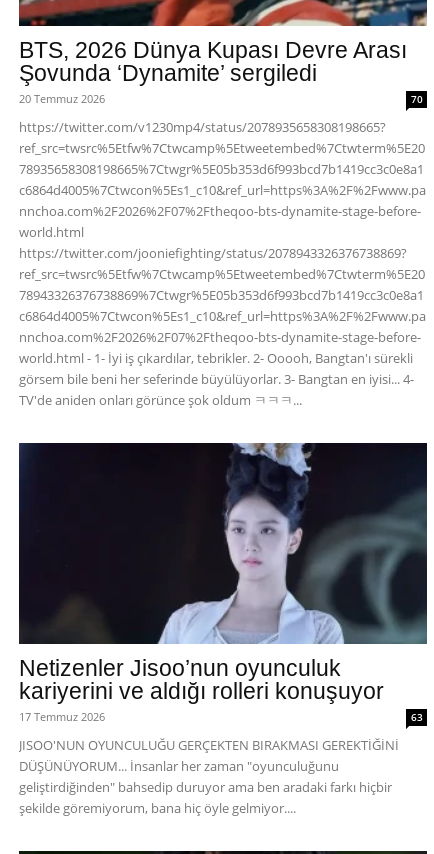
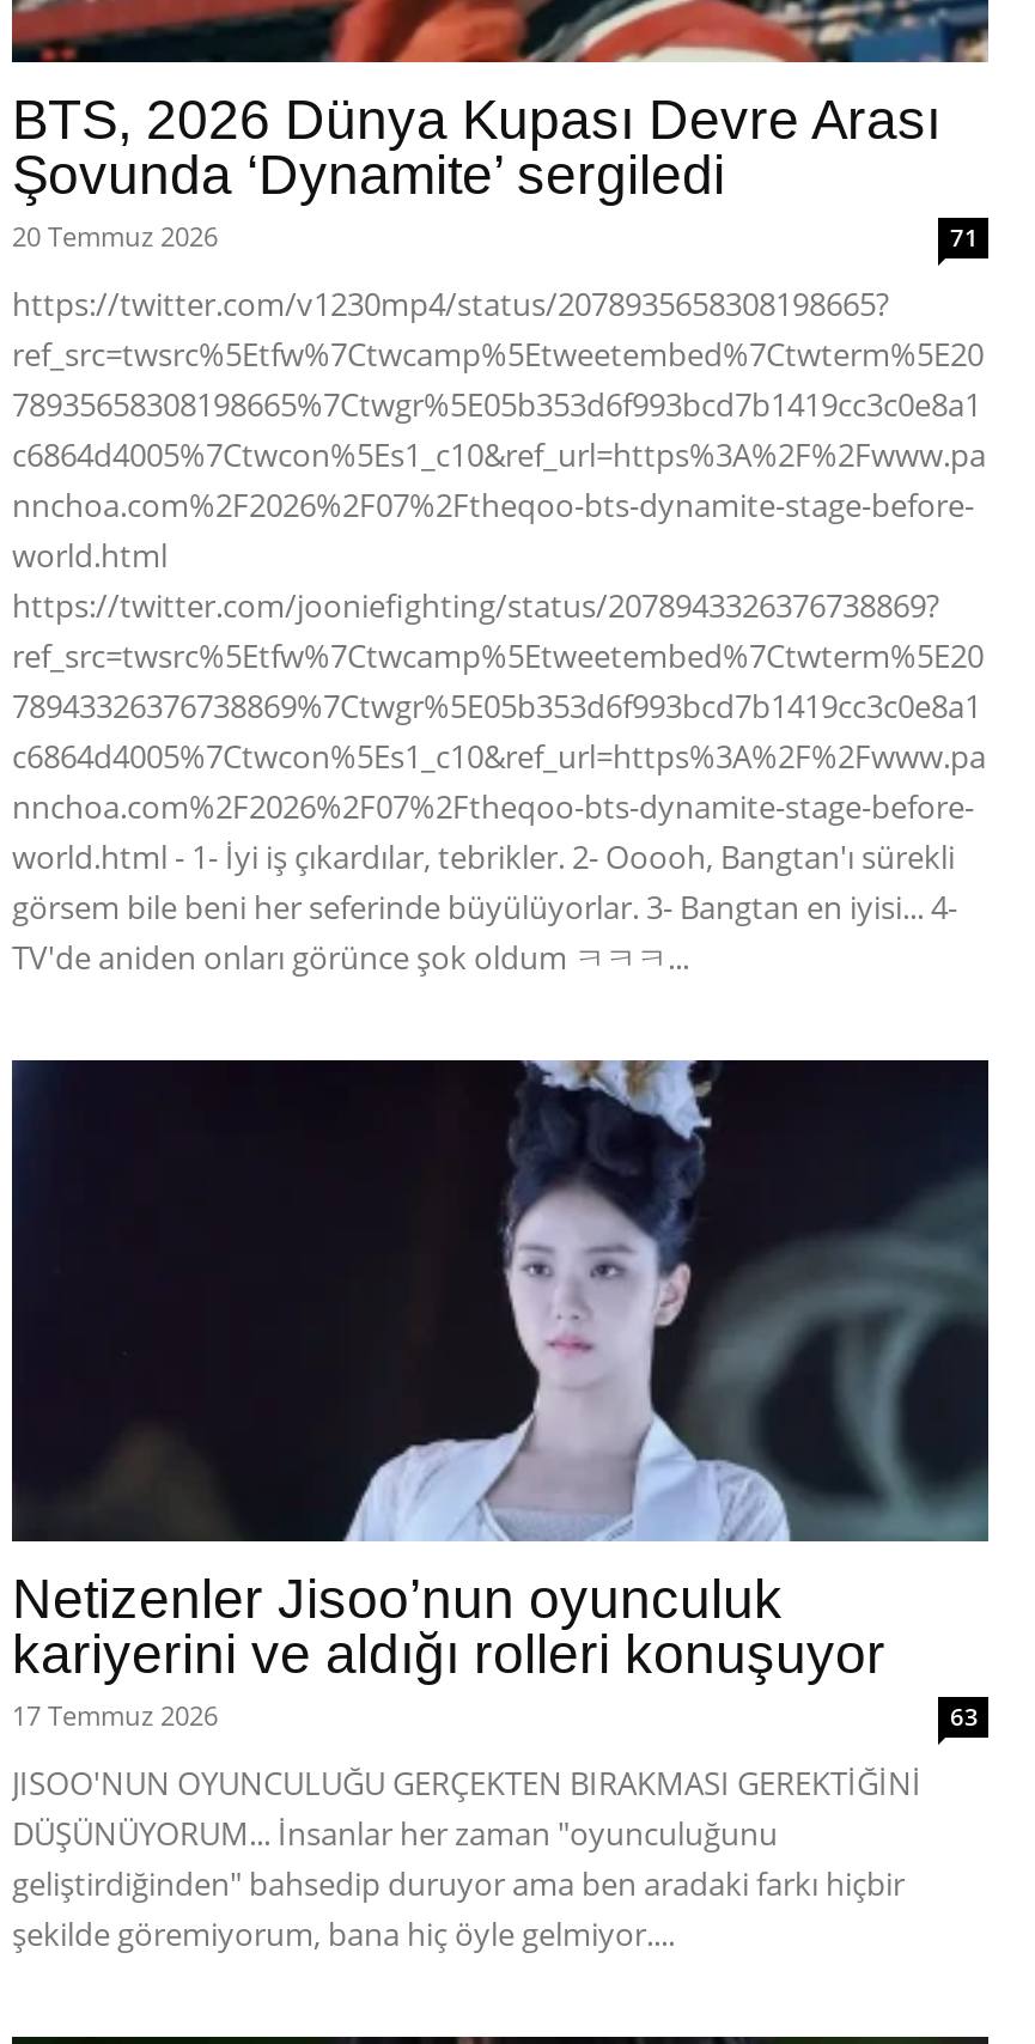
[411,92,423,106] 70 -> [950,220,979,253] 71

